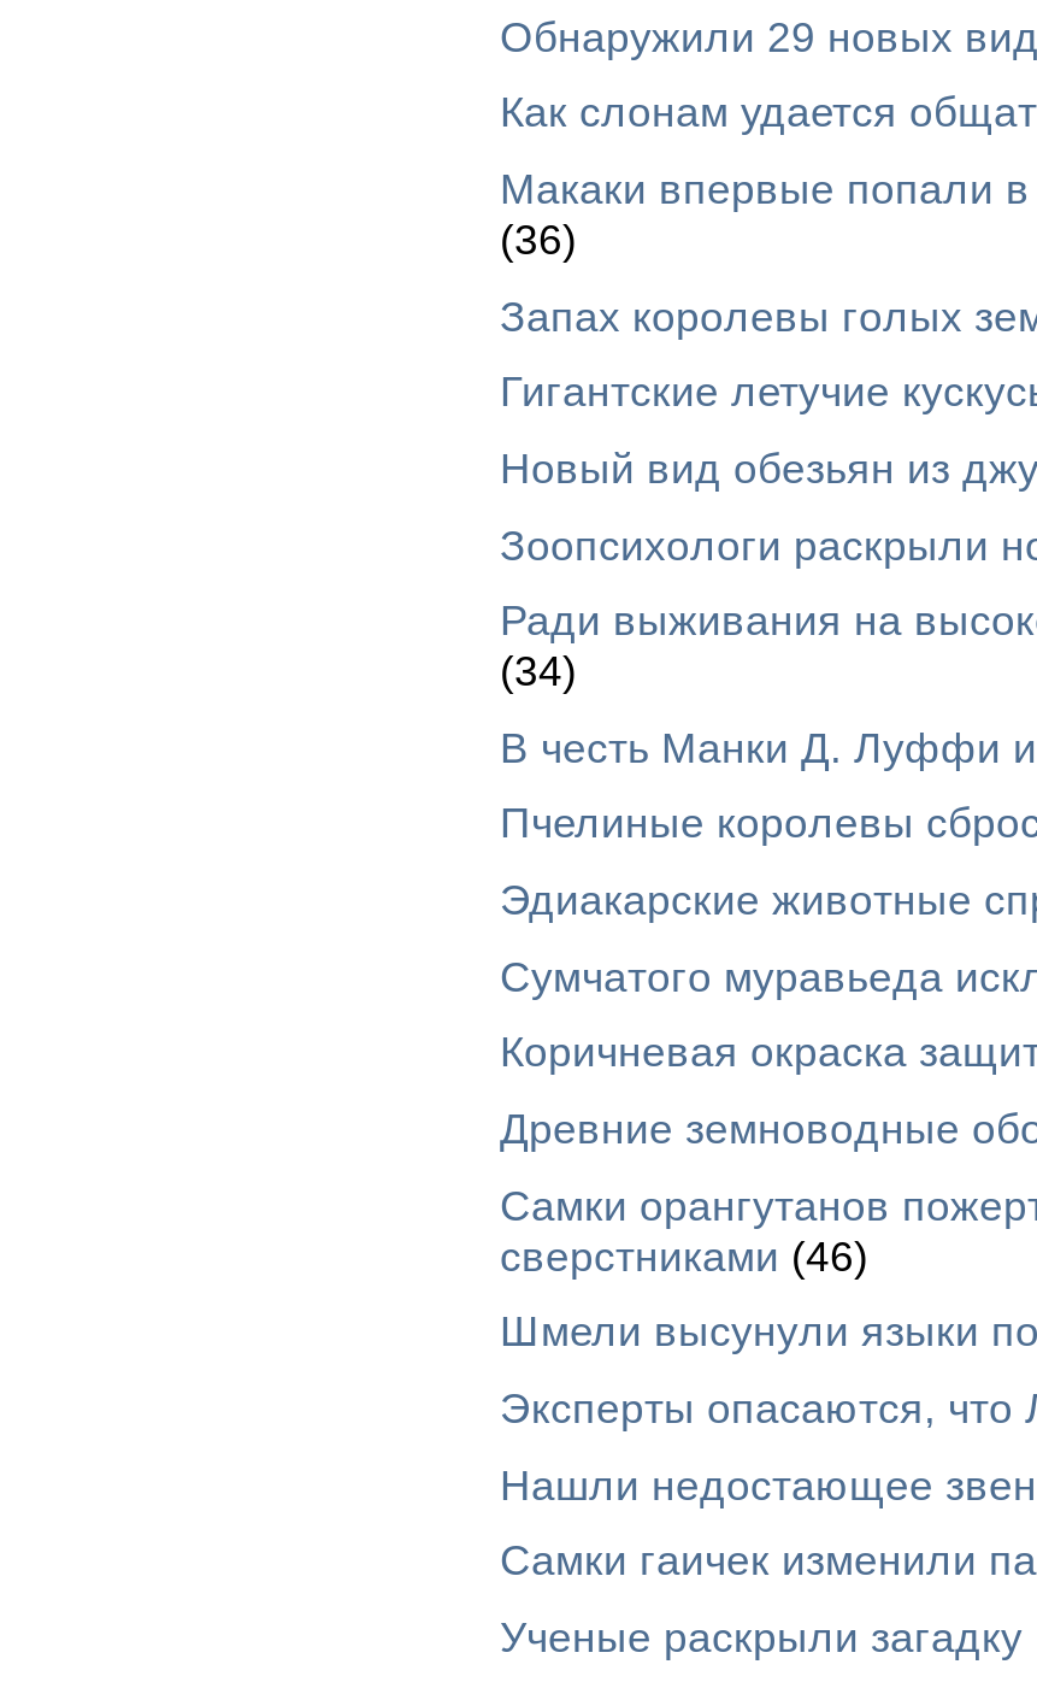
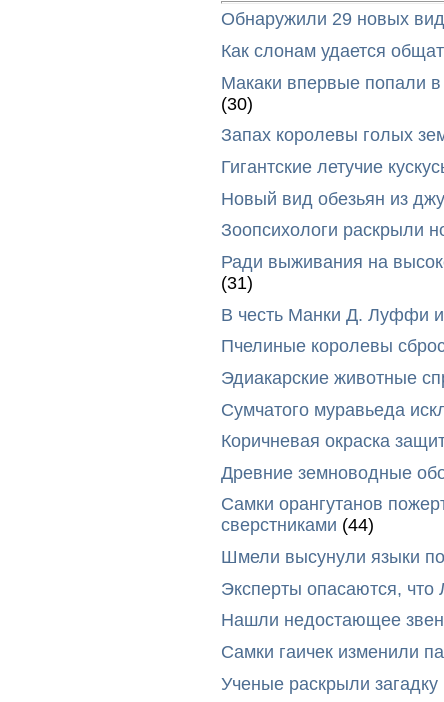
[500,216,577,264] (36) -> [221,94,253,114] (30)
[500,648,577,696] (34) -> [221,273,253,293] (31)
[500,1233,868,1281] сверстниками (46) -> [221,515,374,535] сверстниками (44)

